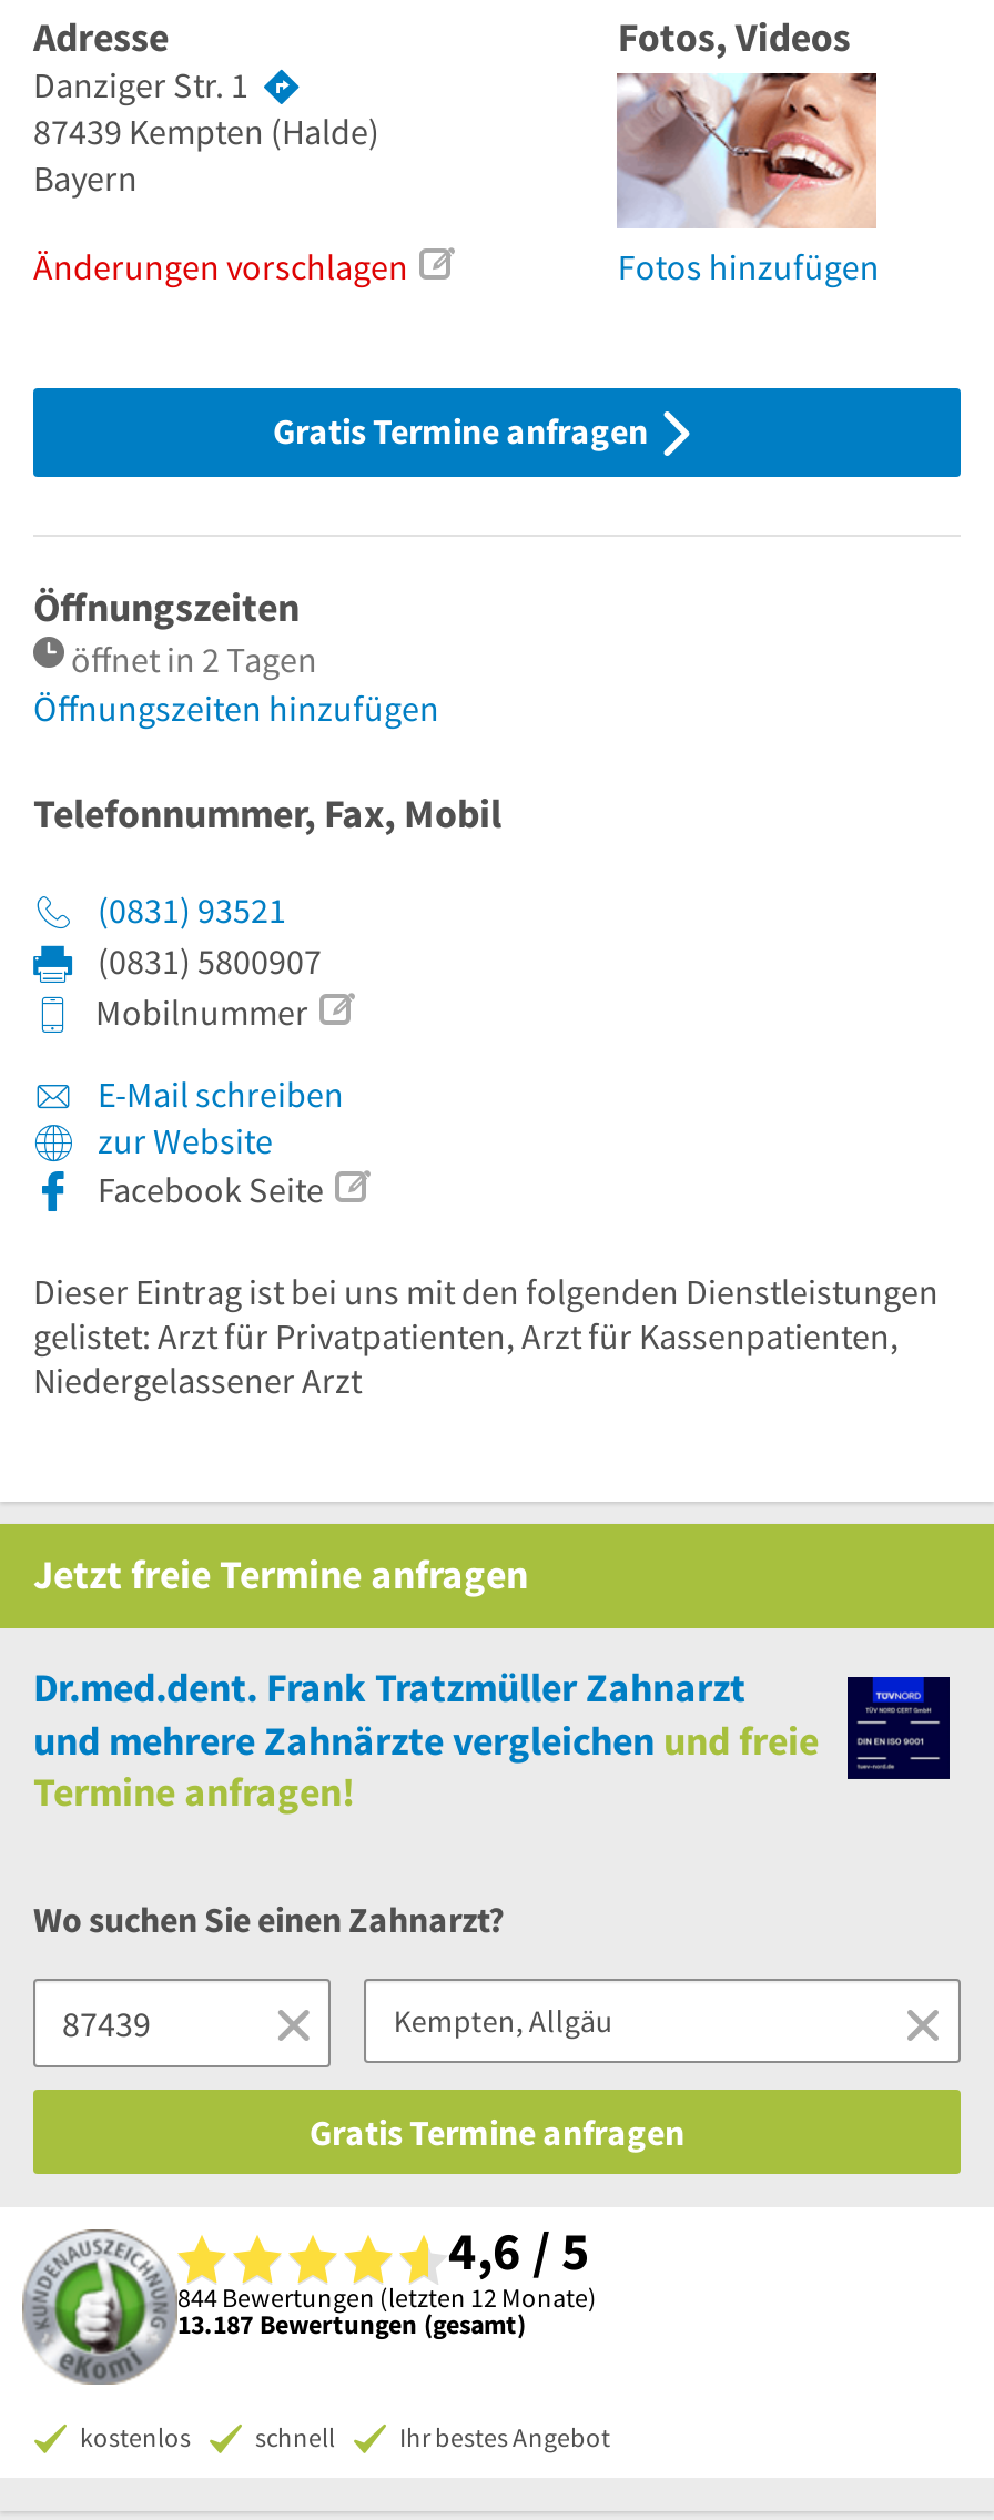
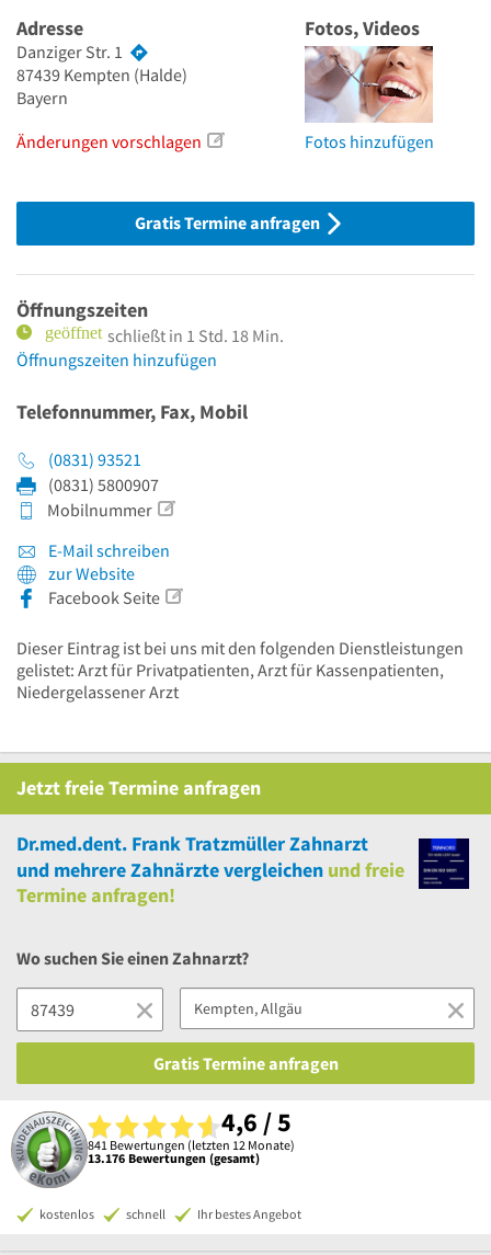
[71,637,317,681] öffnet in 2 Tagen -> [107,325,284,347] schließt in 1 Std. 18 Min.
[177,2280,597,2313] 844 Bewertungen (letzten 12 Monate) -> [88,1137,295,1153] 841 Bewertungen (letzten 12 Monate)
[177,2307,526,2340] 13.187 Bewertungen (gesamt) -> [88,1150,260,1166] 13.176 Bewertungen (gesamt)

